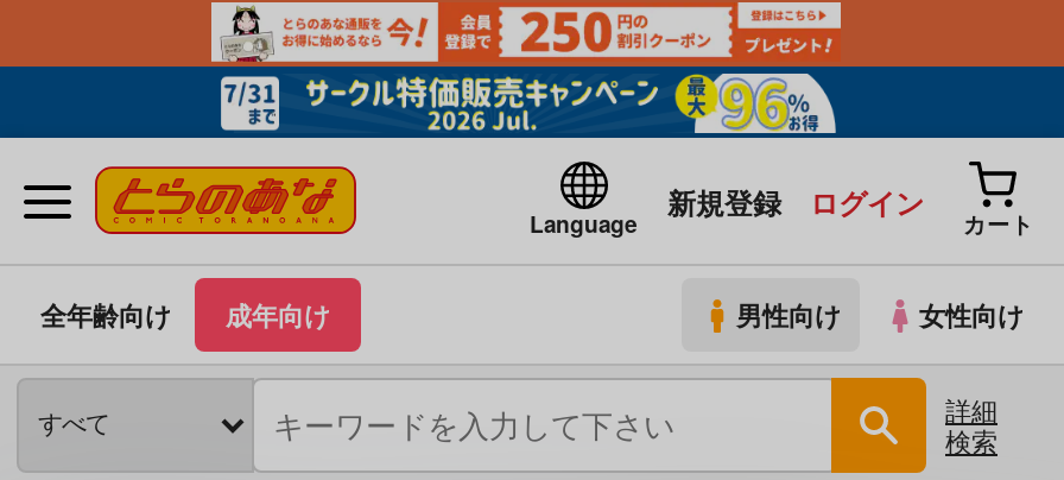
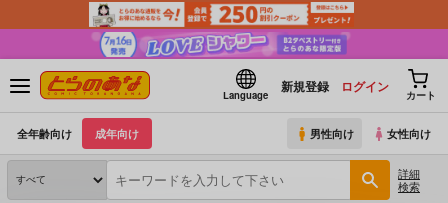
[7,64,1057,140] [image] -> [3,28,445,60] [image]

